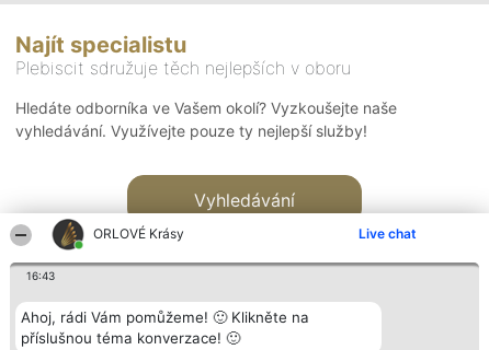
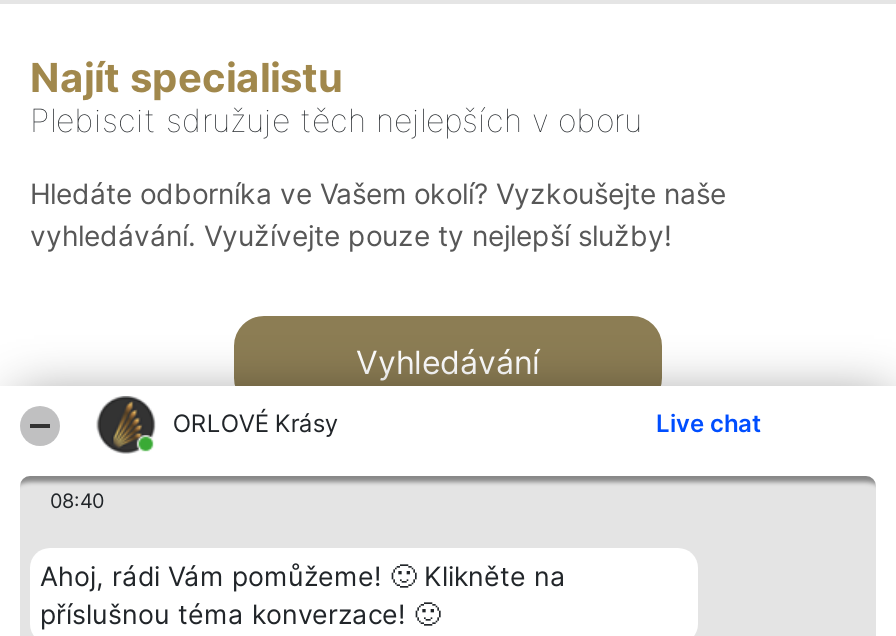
[26,269,55,282] 16:43 -> [50,488,104,512] 08:40

